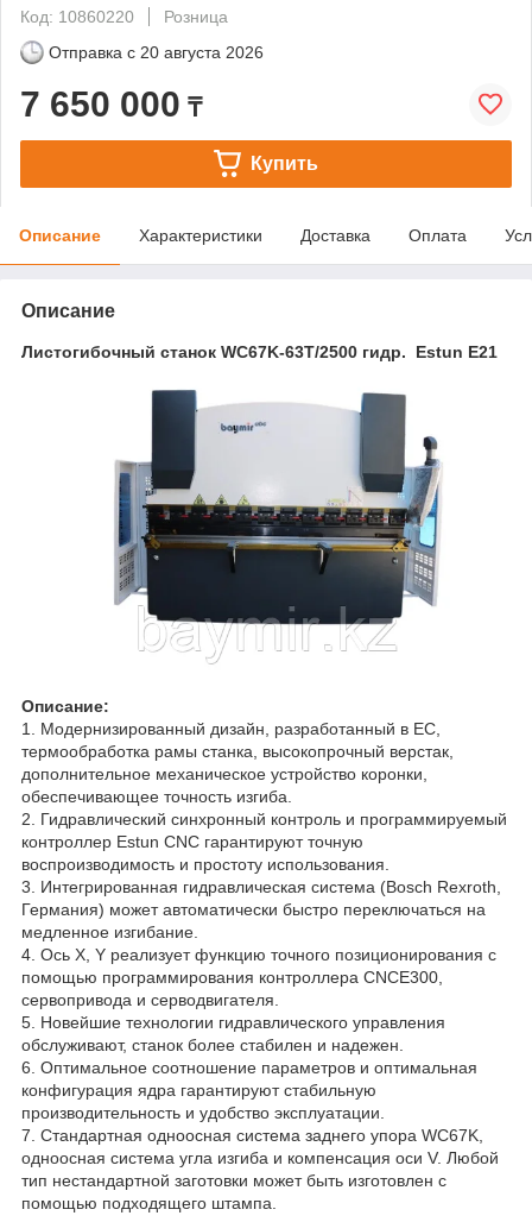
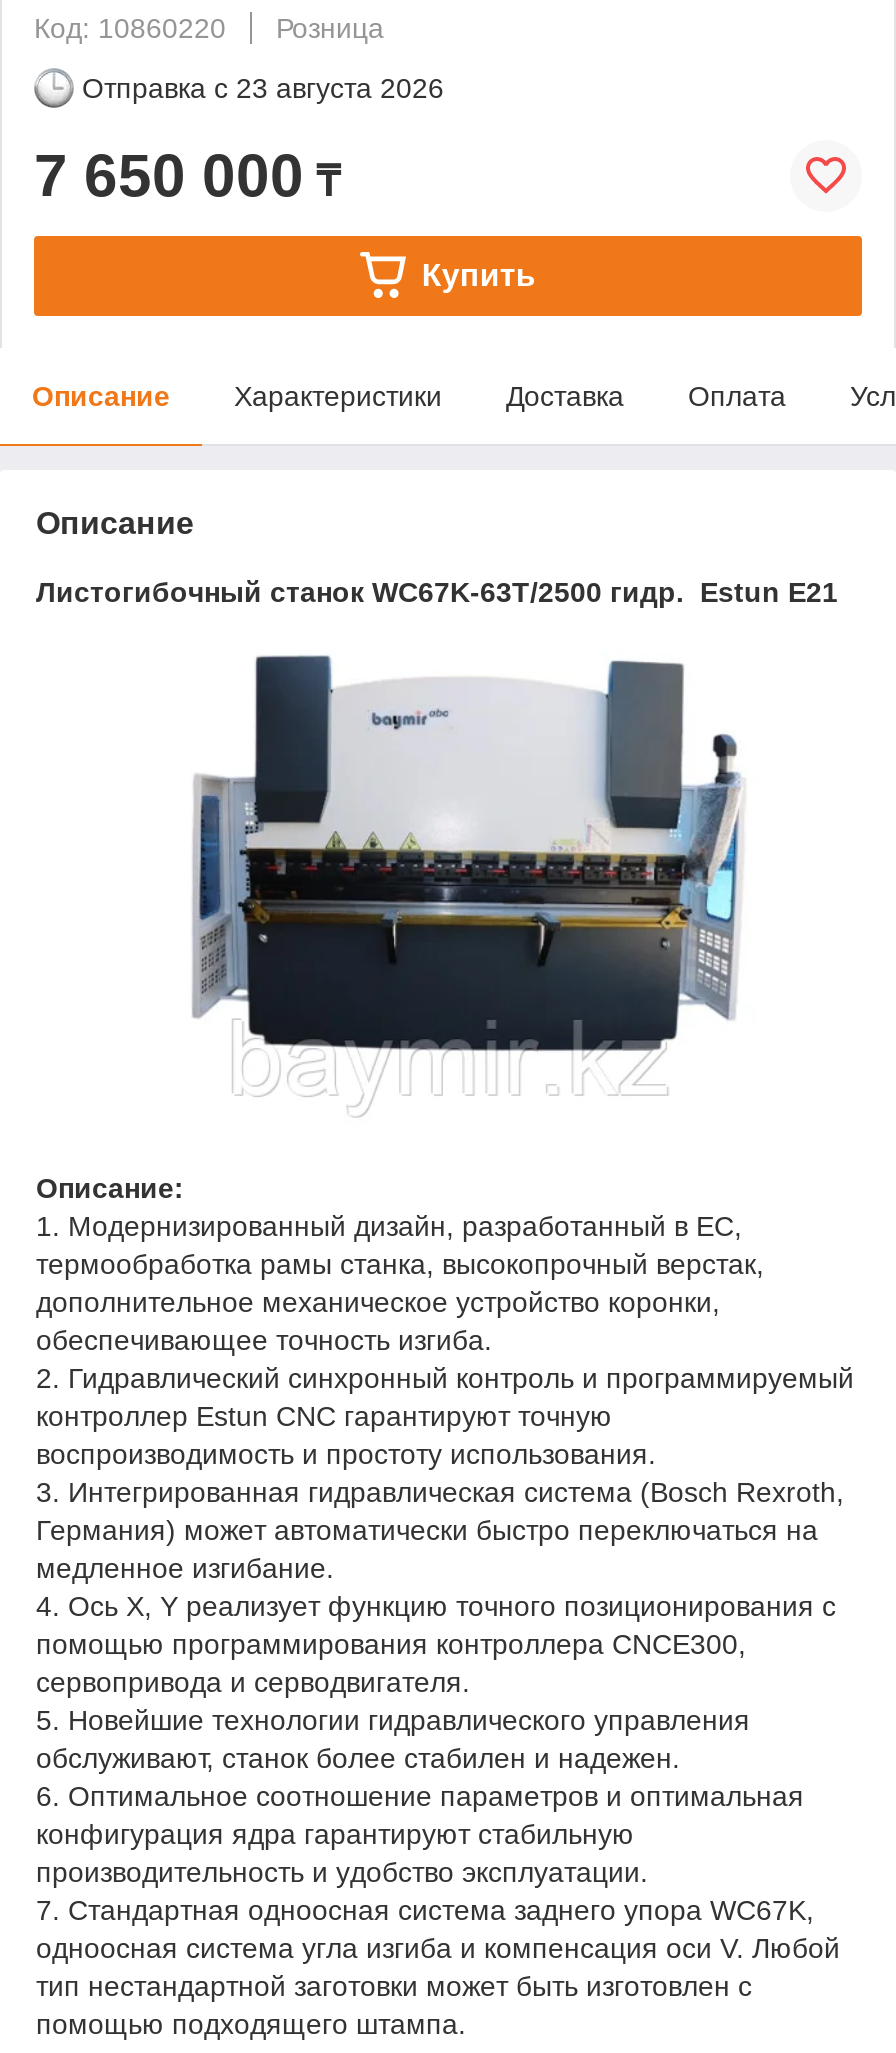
[49,43,264,62] Отправка с 20 августа 2026 -> [82,72,444,104] Отправка с 23 августа 2026

